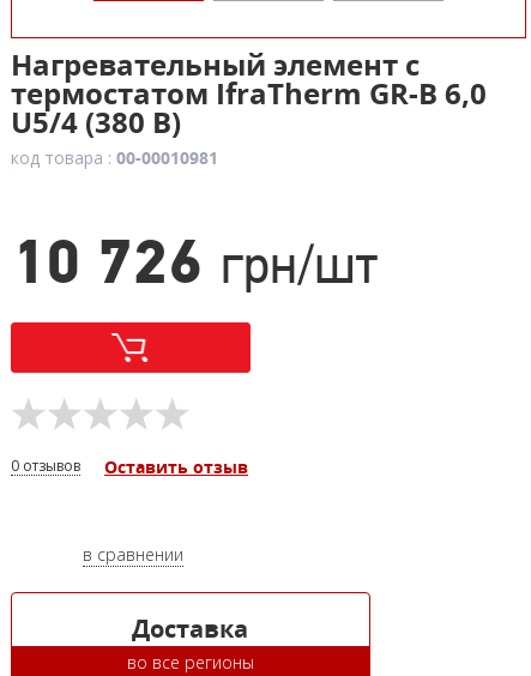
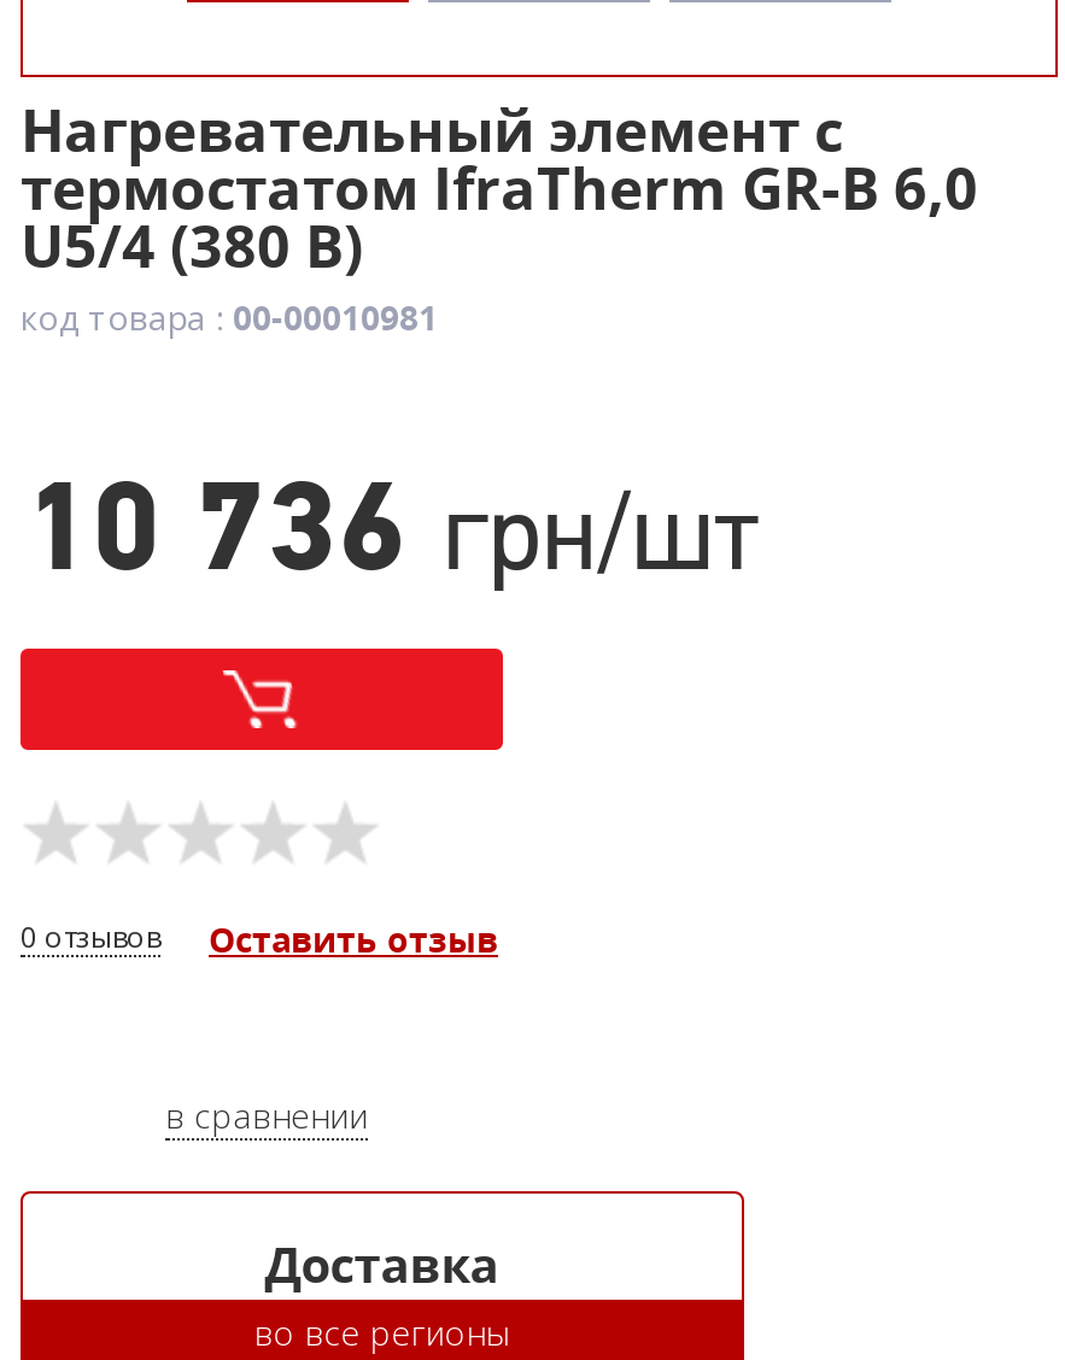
[11,224,378,298] 10 726 грн/шт -> [21,450,759,600] 10 736 грн/шт

